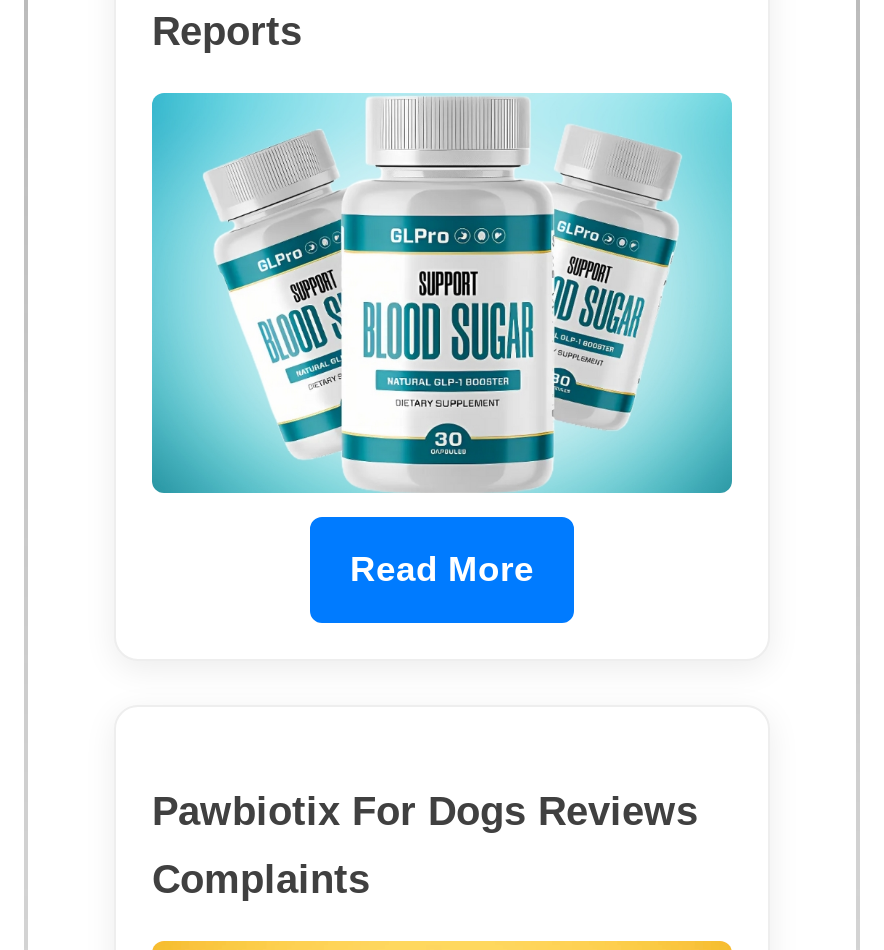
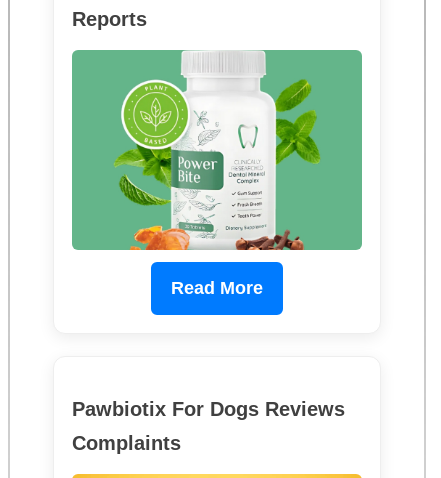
[152,92,732,494] [image] -> [72,50,362,251] [image]

